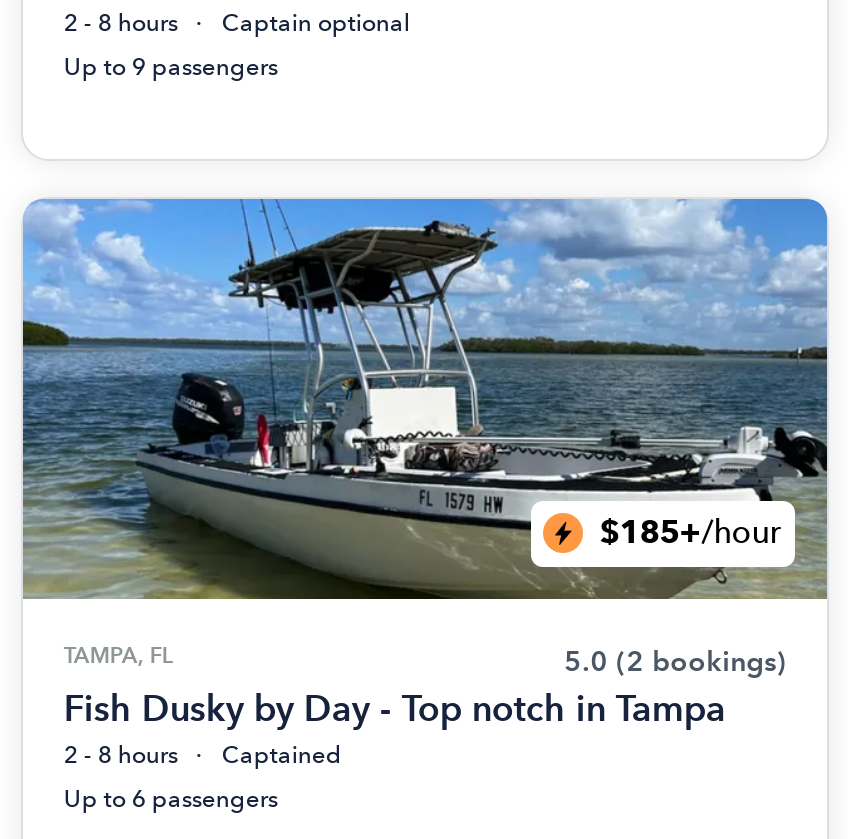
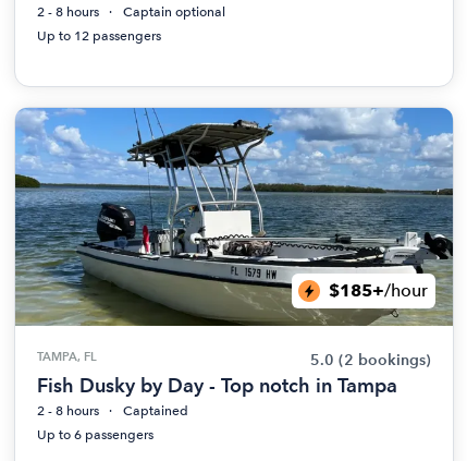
[64,53,278,81] Up to 9 passengers -> [37,29,162,44] Up to 12 passengers

